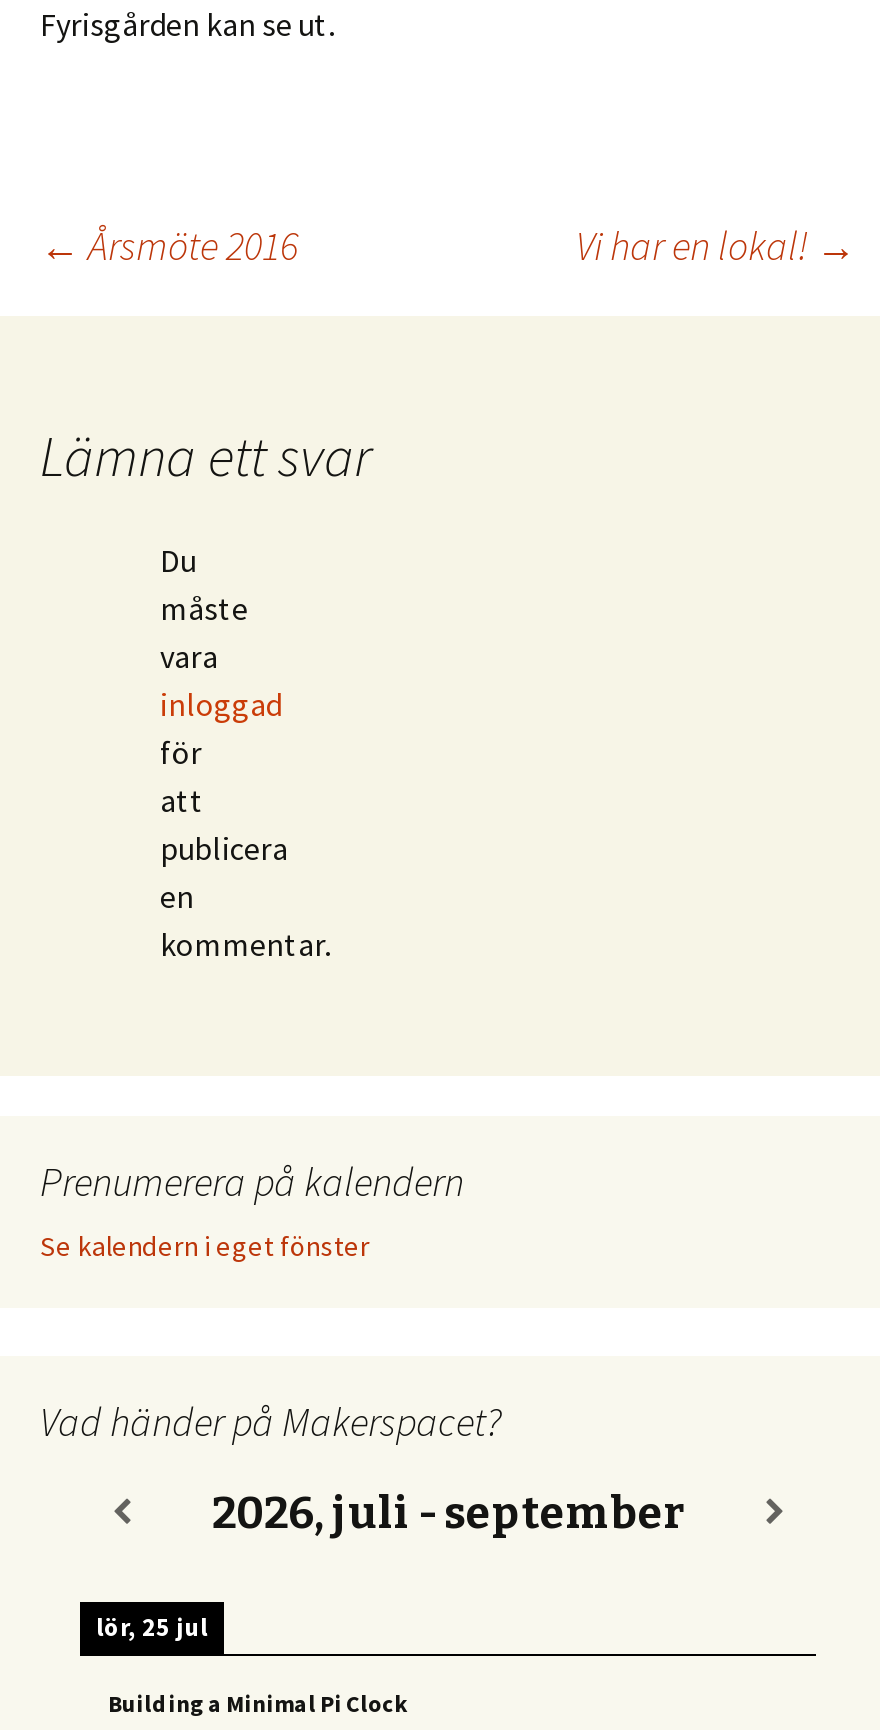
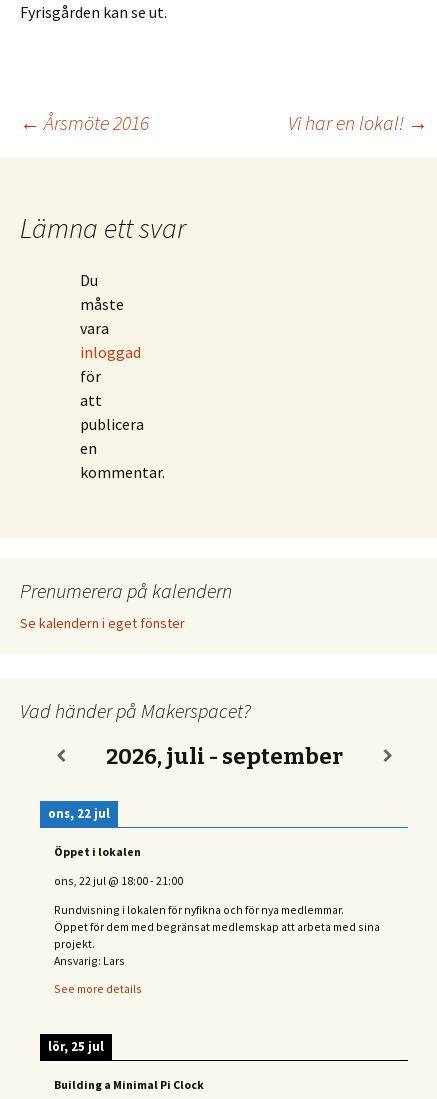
none -> [48,806,380,996] ons, 22 jul | Öppet i lokalen | ons, 22 jul @ 18:00- 21:00 | Rundvisning i lokalen för nyfikna och för nya medlemmar. | Öppet för dem med begränsat medlemskap att arbeta med sina | projekt. | Ansvarig: Lars | See more details

